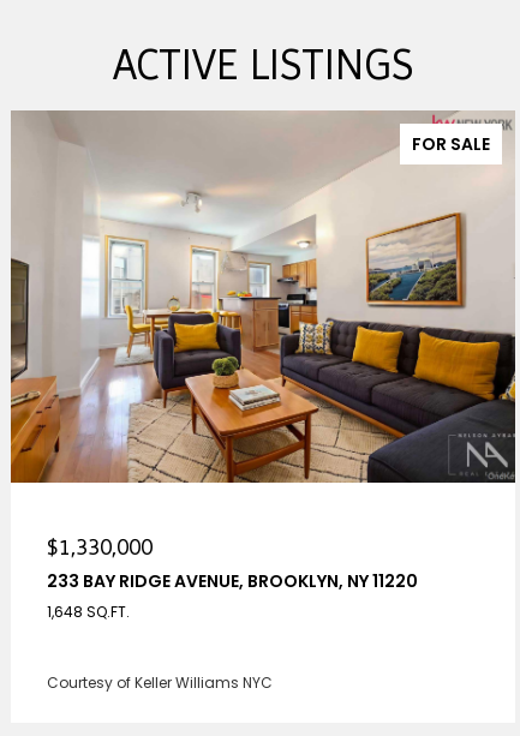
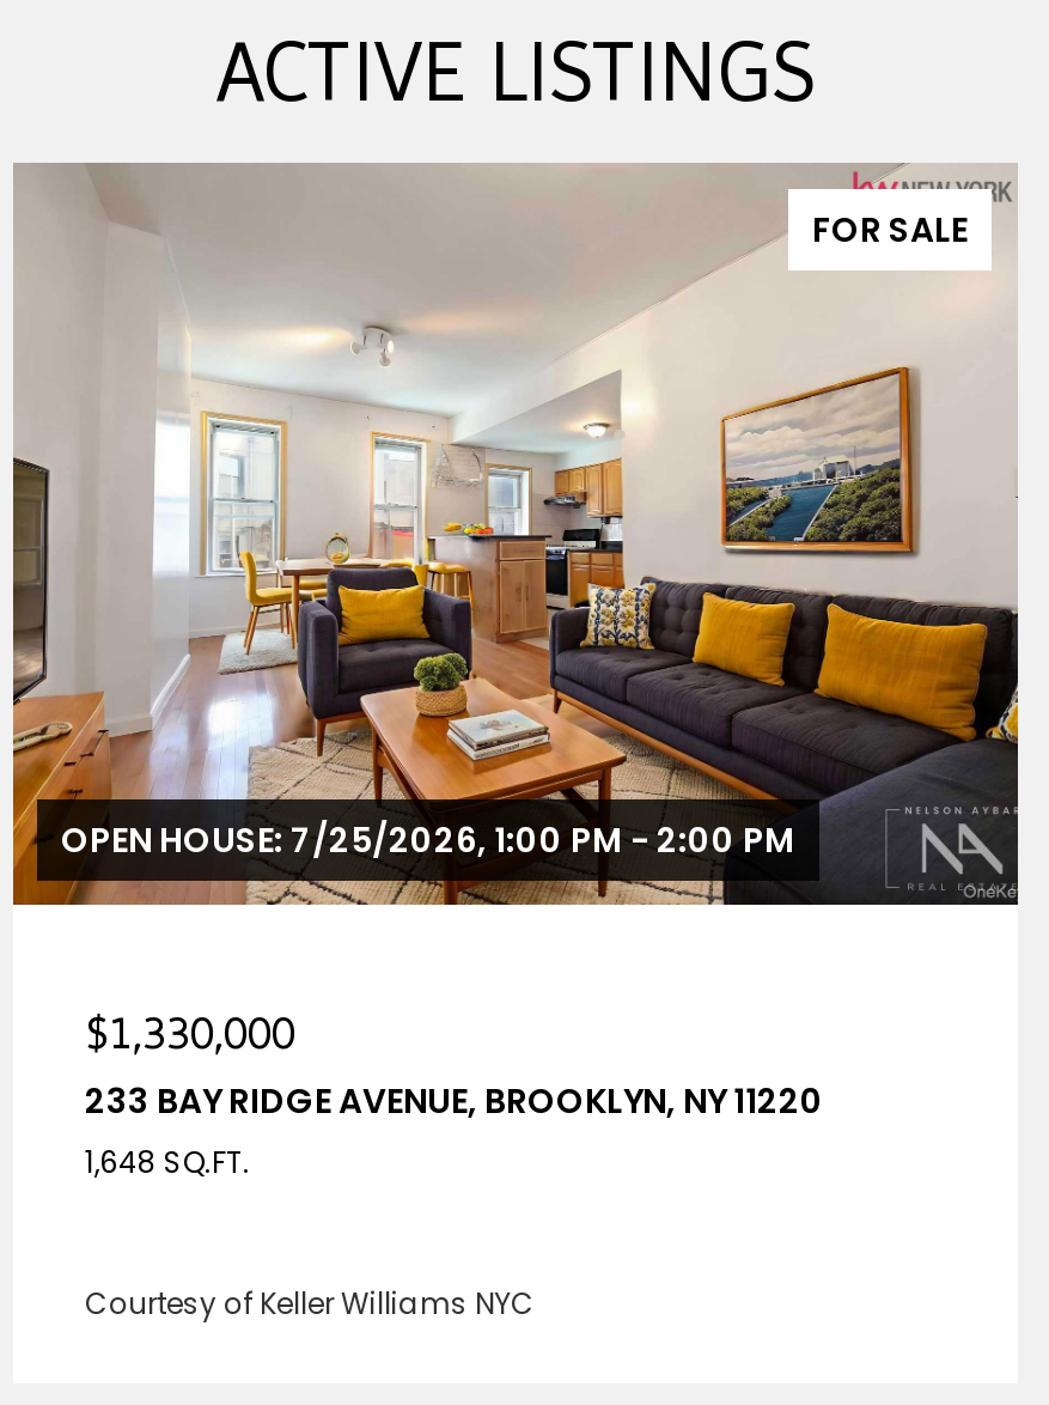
none -> [61,815,795,863] OPEN HOUSE: 7/25/2026, 1:00 PM - 2:00 PM

